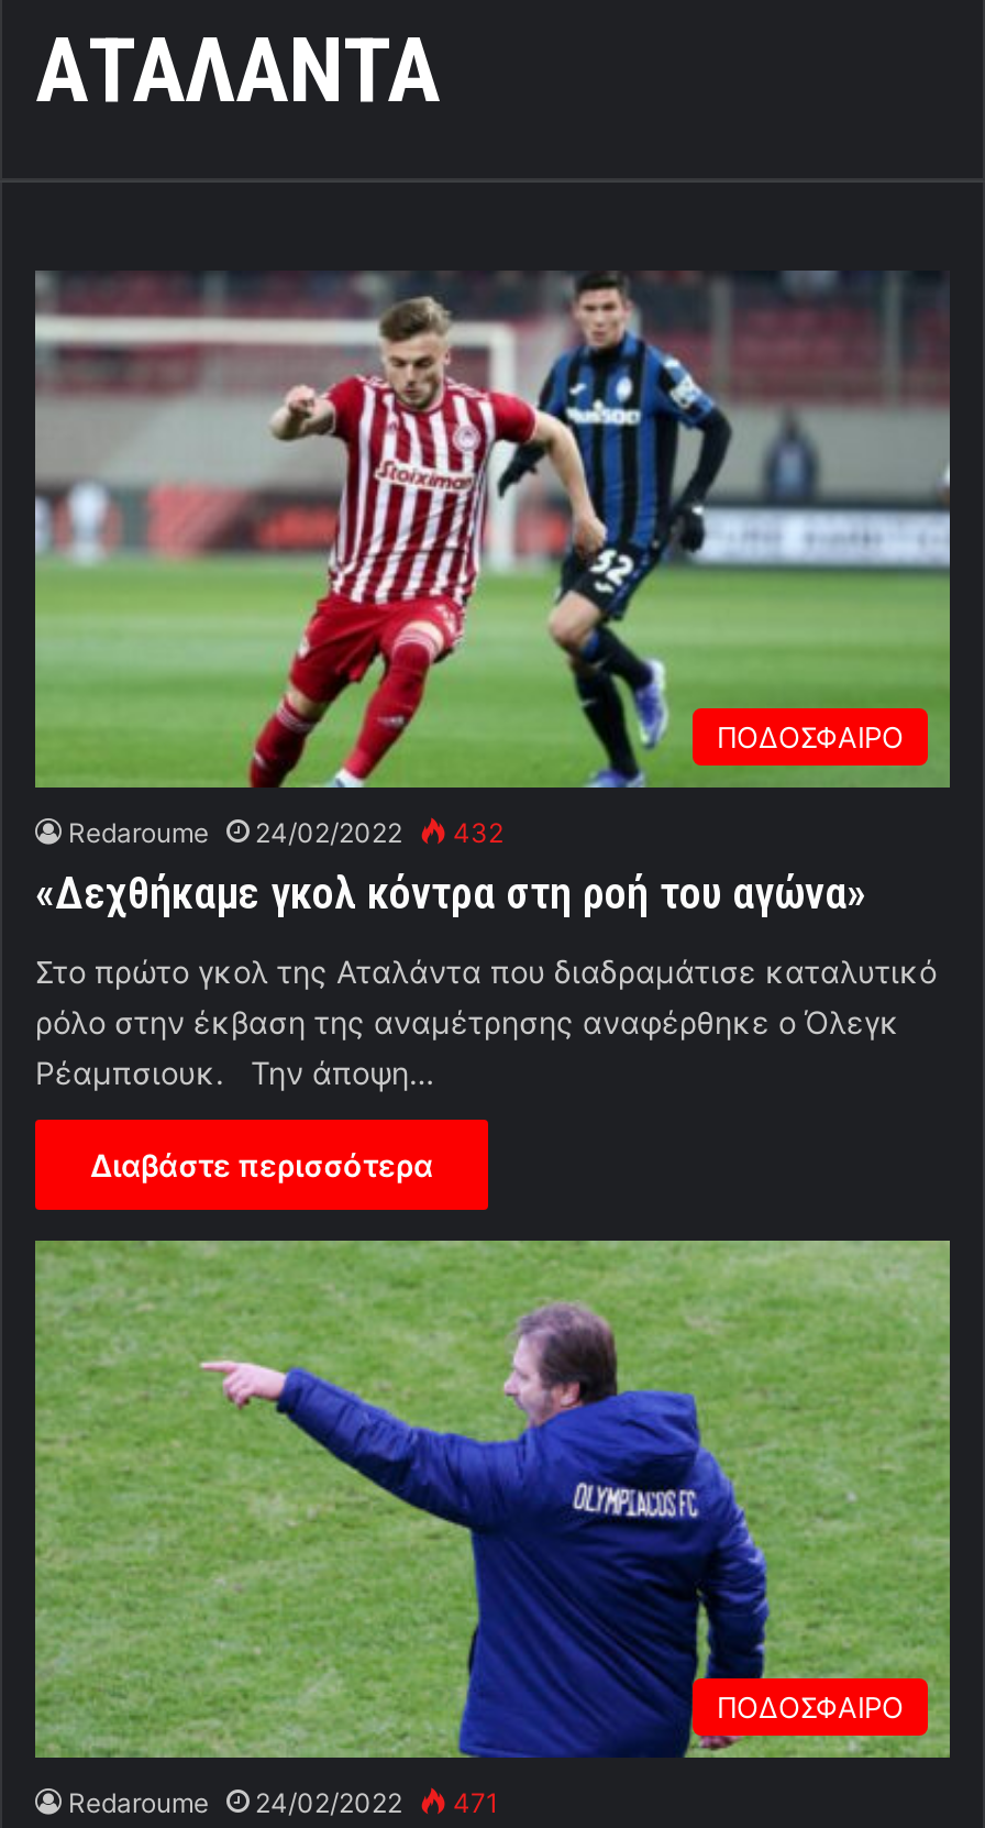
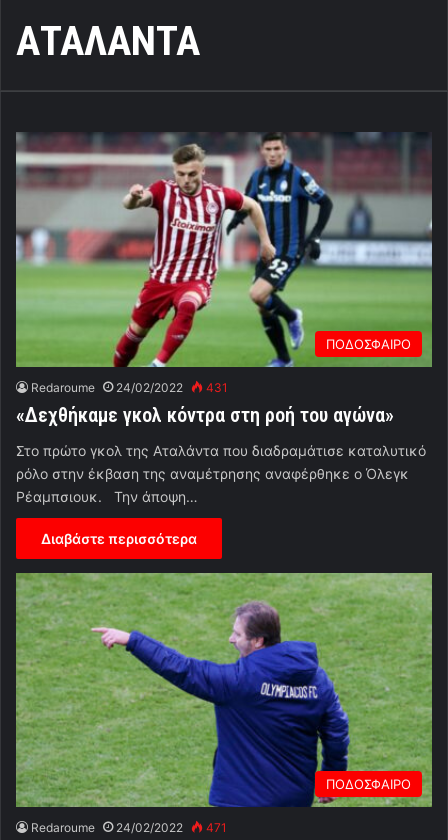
[68,817,503,850] Redaroume 24/02/2022 432 -> [31,380,228,395] Redaroume 24/02/2022 431

